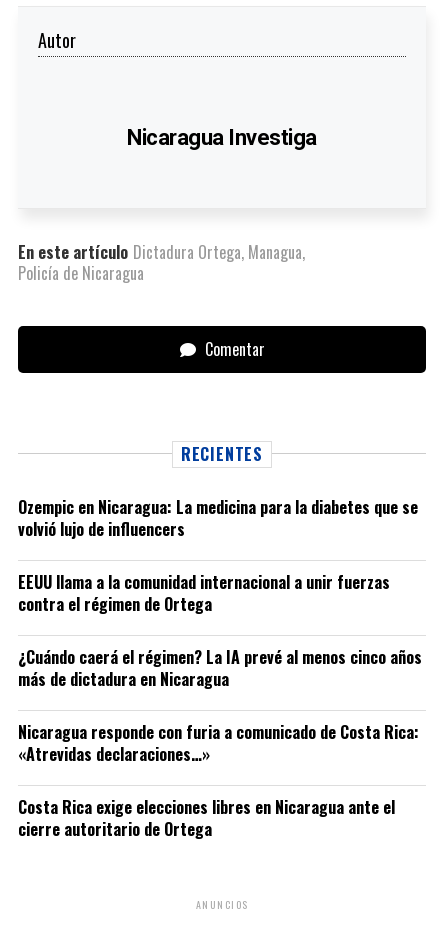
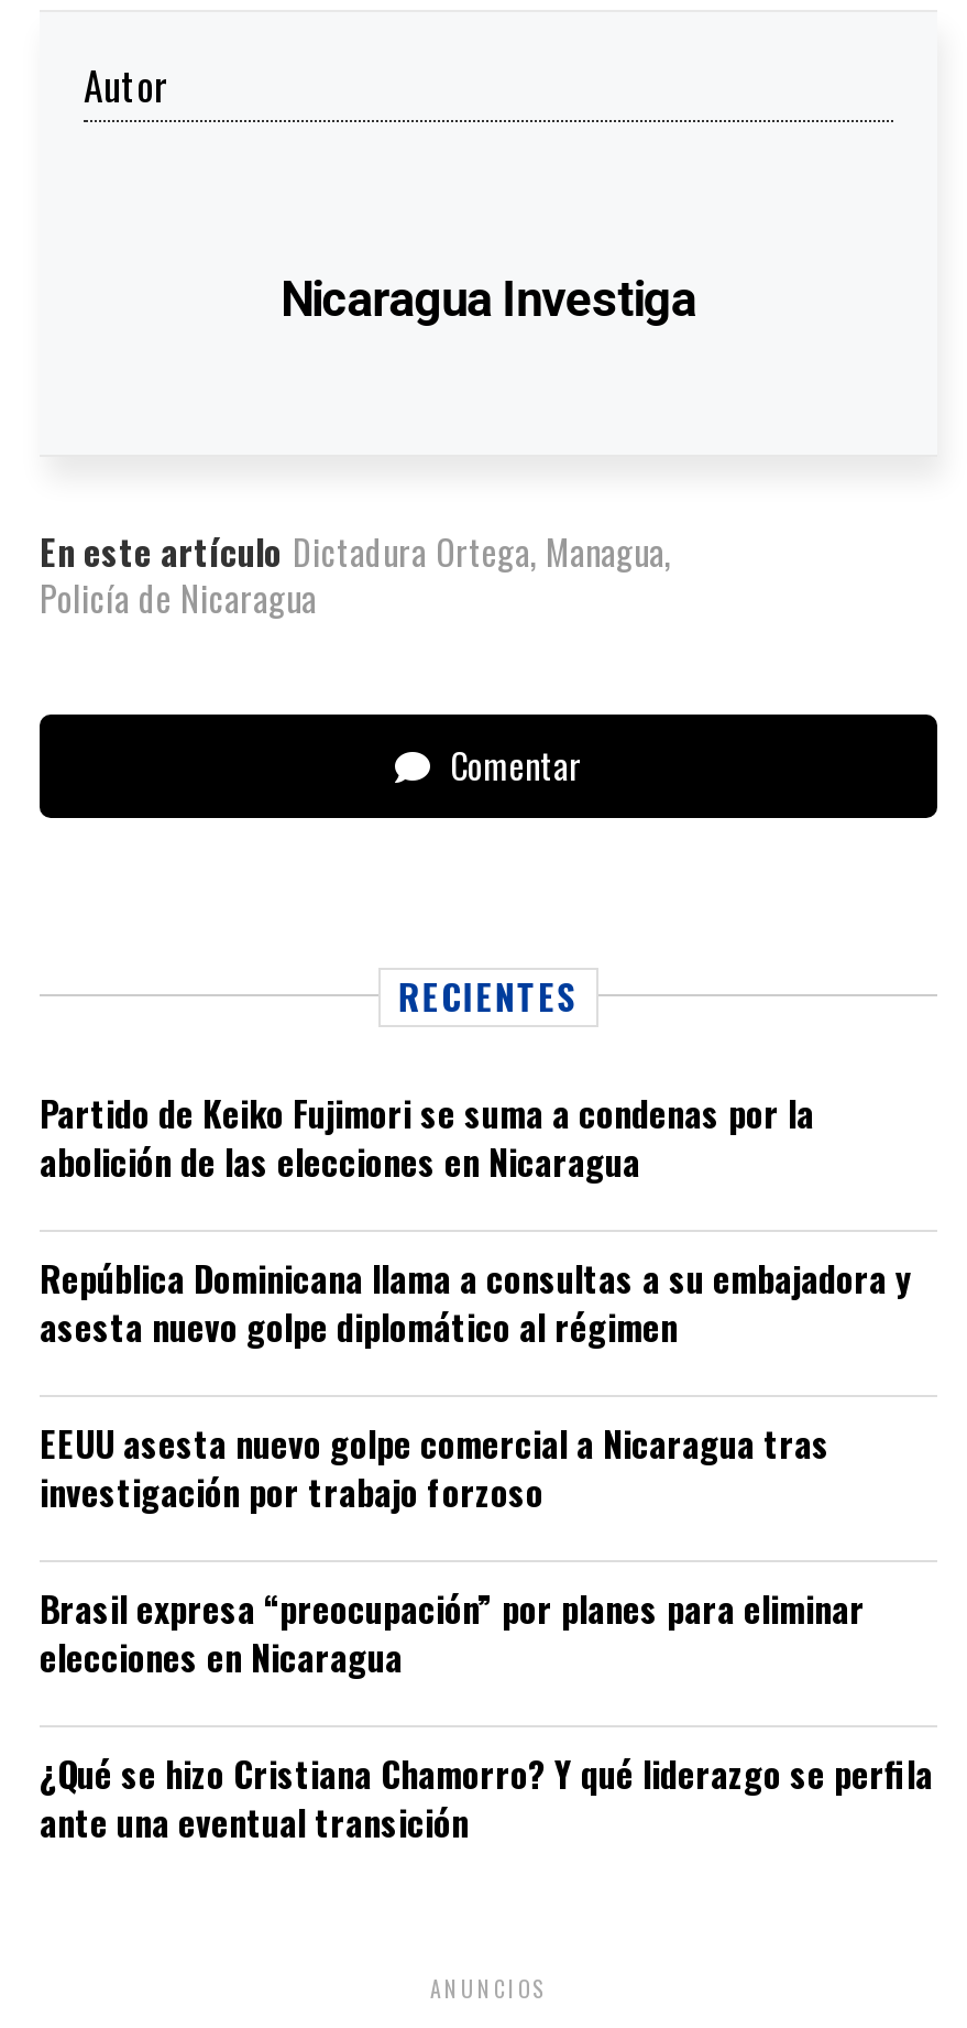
[18,495,418,541] Ozempic en Nicaragua: La medicina para la diabetes que se | volvió lujo de influencers -> [40,1086,814,1188] Partido de Keiko Fujimori se suma a condenas por la | abolición de las elecciones en Nicaragua
[18,570,390,616] EEUU llama a la comunidad internacional a unir fuerzas | contra el régimen de Ortega -> [40,1252,911,1353] República Dominicana llama a consultas a su embajadora y | asesta nuevo golpe diplomático al régimen
[18,645,422,691] ¿Cuándo caerá el régimen? La IA prevé al menos cinco años | más de dictadura en Nicaragua -> [40,1417,829,1518] EEUU asesta nuevo golpe comercial a Nicaragua tras | investigación por trabajo forzoso
[18,720,419,766] Nicaragua responde con furia a comunicado de Costa Rica: | «Atrevidas declaraciones…» -> [40,1582,865,1683] Brasil expresa “preocupación” por planes para eliminar | elecciones en Nicaragua
[18,795,395,841] Costa Rica exige elecciones libres en Nicaragua ante el | cierre autoritario de Ortega -> [40,1747,933,1848] ¿Qué se hizo Cristiana Chamorro? Y qué liderazgo se perfila | ante una eventual transición

